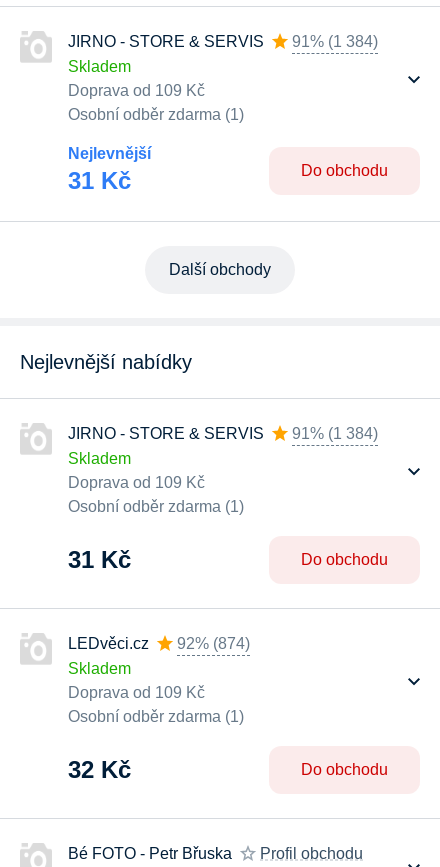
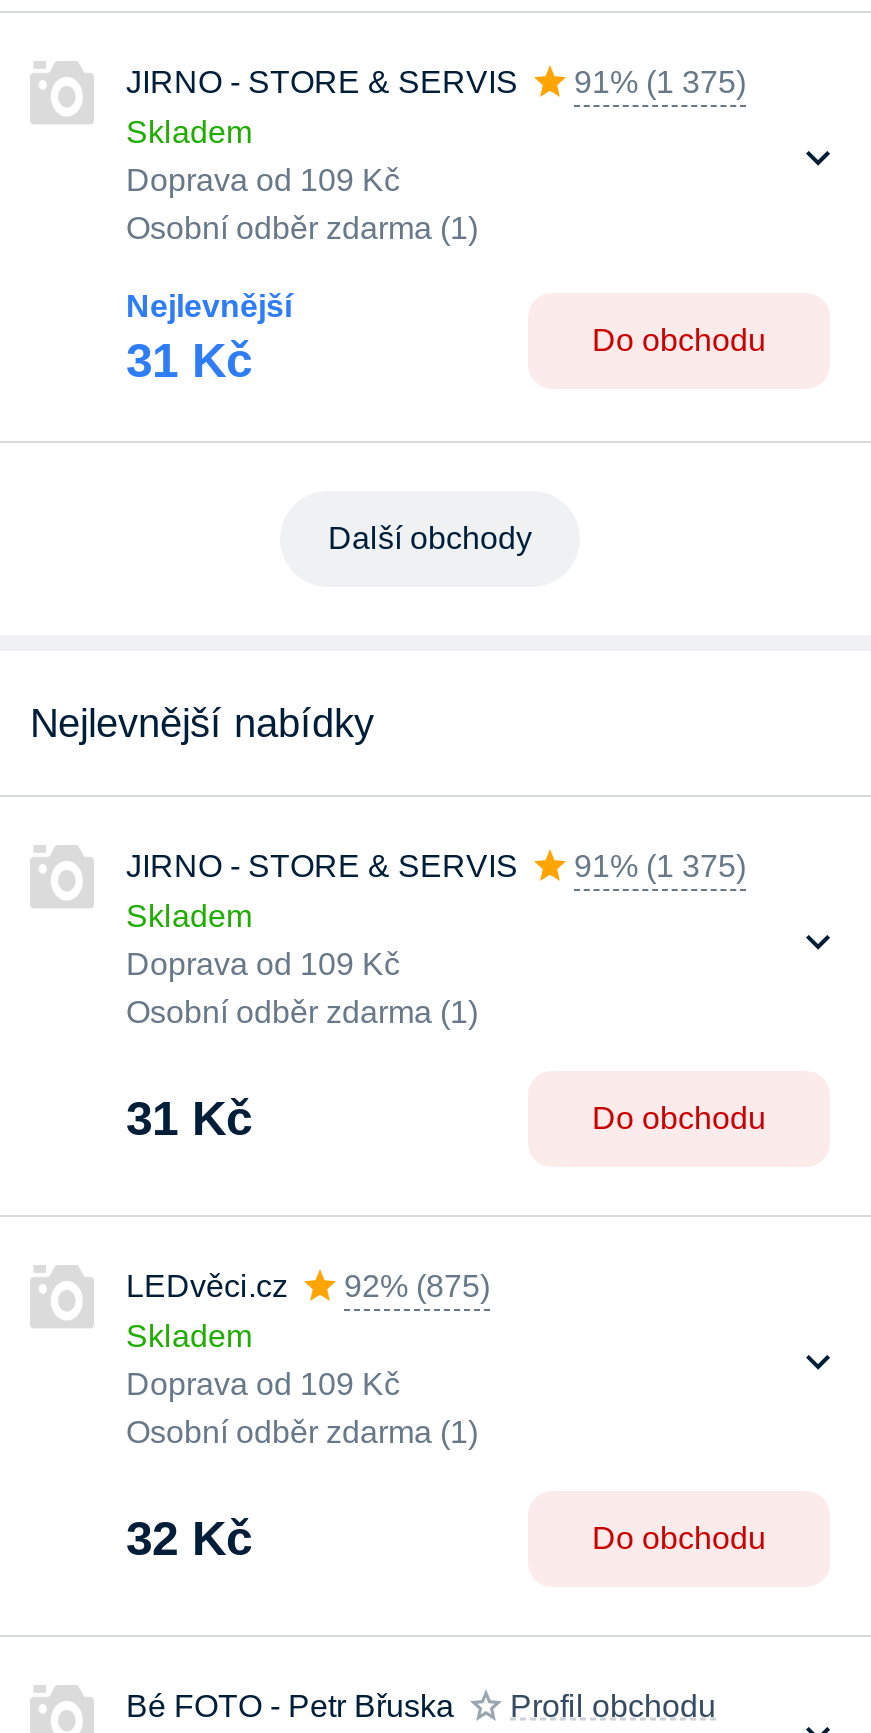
[68,33,378,50] JIRNO - STORE & SERVIS 91% (1 384) -> [126,65,746,99] JIRNO - STORE & SERVIS 91% (1 375)
[68,425,378,442] JIRNO - STORE & SERVIS 91% (1 384) -> [126,849,746,883] JIRNO - STORE & SERVIS 91% (1 375)
[68,635,250,652] LEDvěci.cz 92% (874) -> [126,1269,490,1303] LEDvěci.cz 92% (875)

